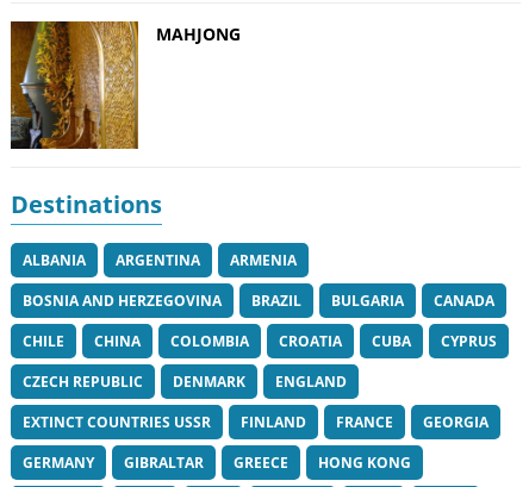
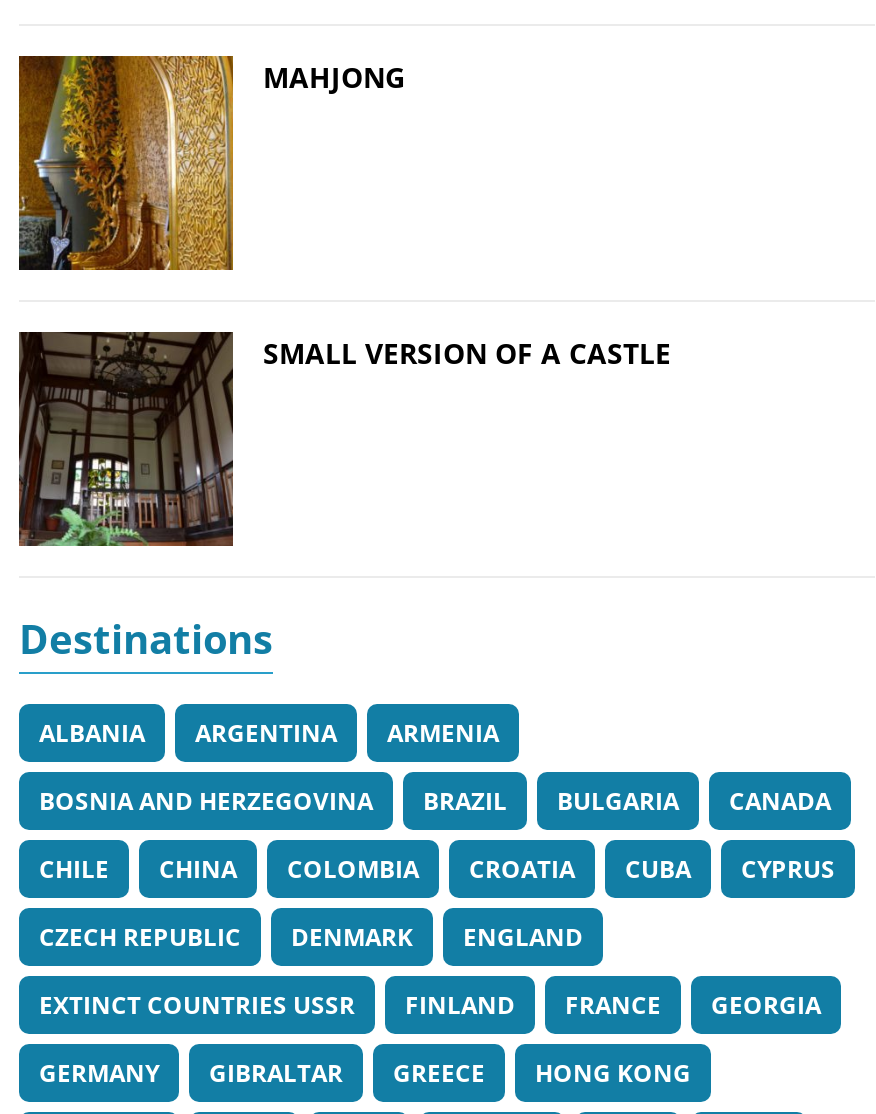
none -> [17,330,671,548] [image] | SMALL VERSION OF A CASTLE

